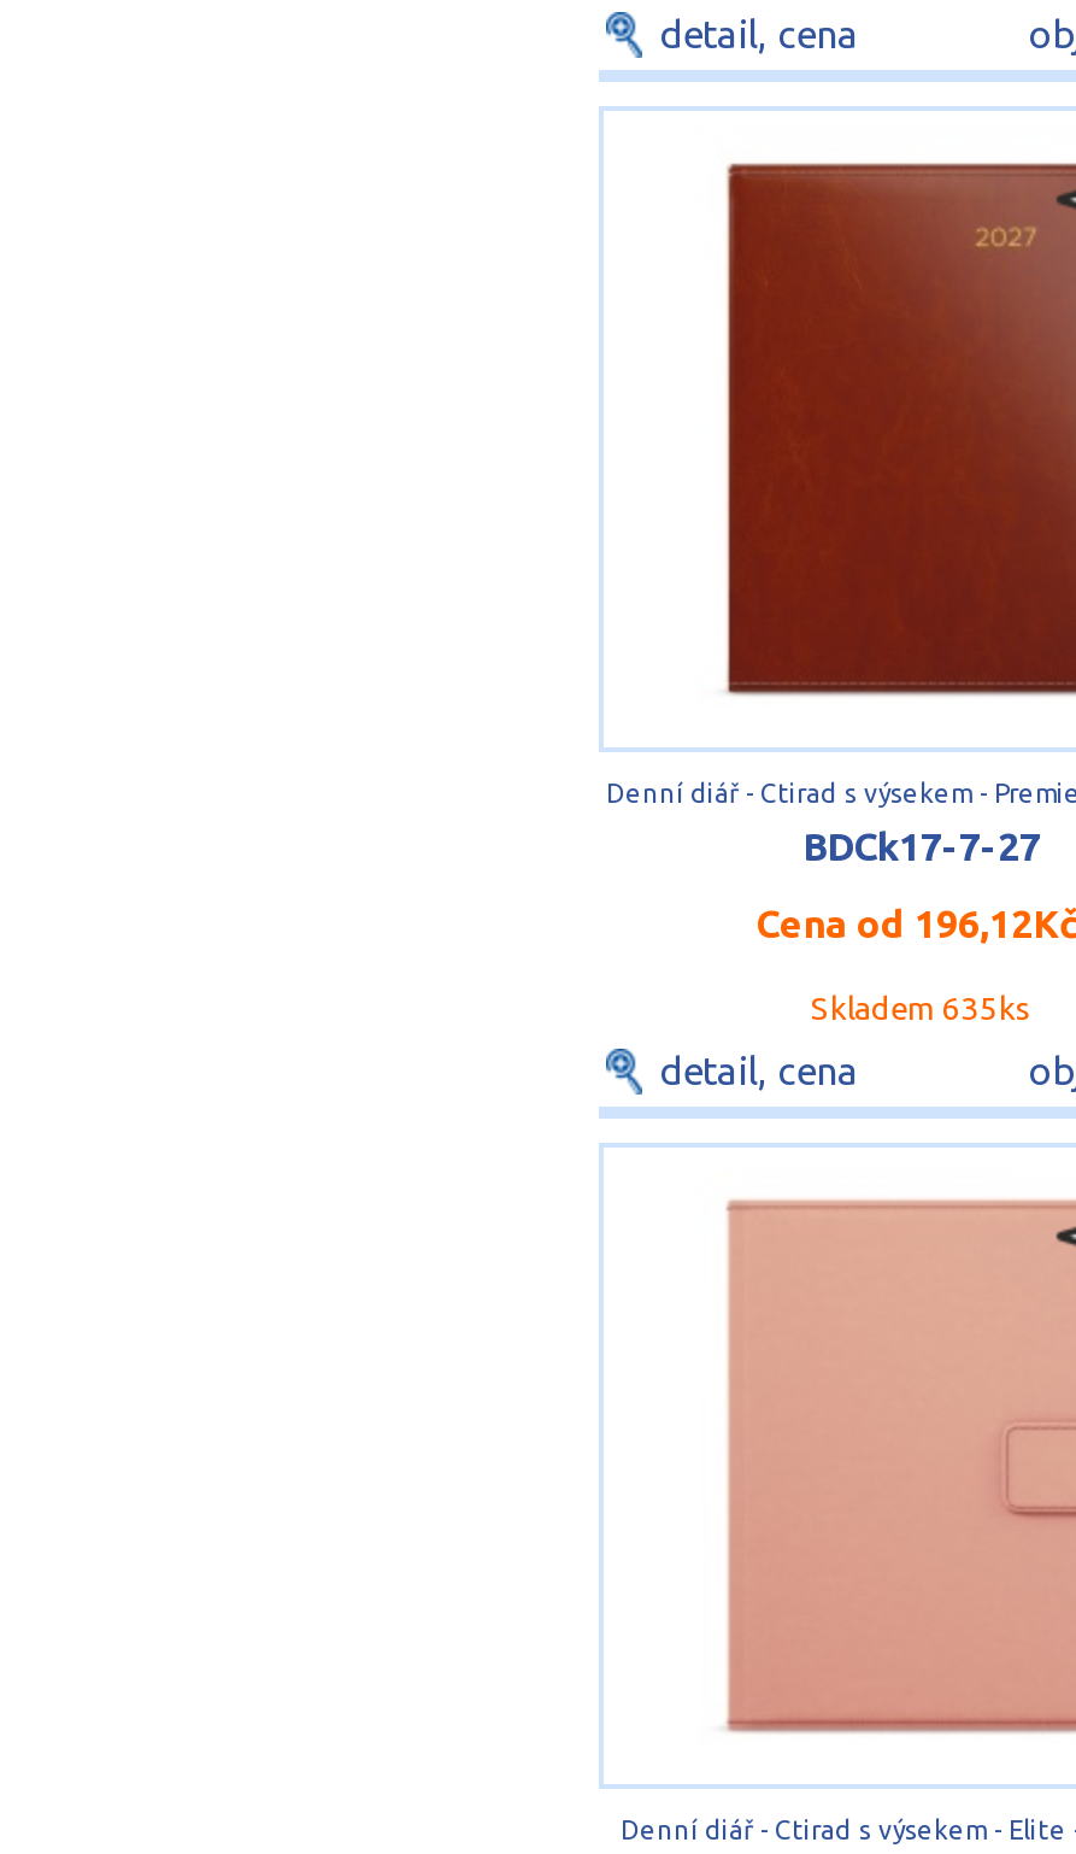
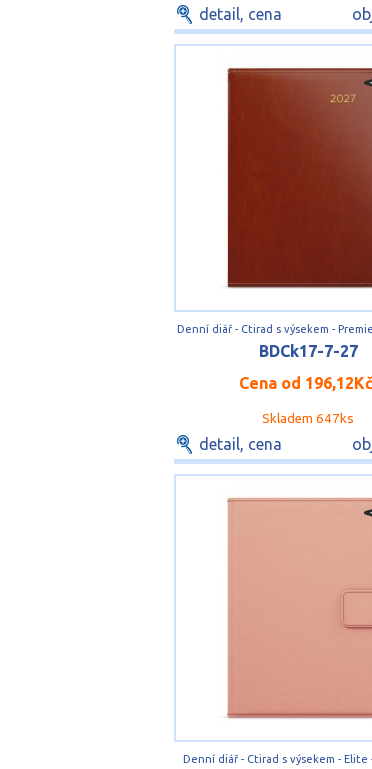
[811,991,1033,1027] Skladem 635ks -> [262,411,354,426] Skladem 647ks

